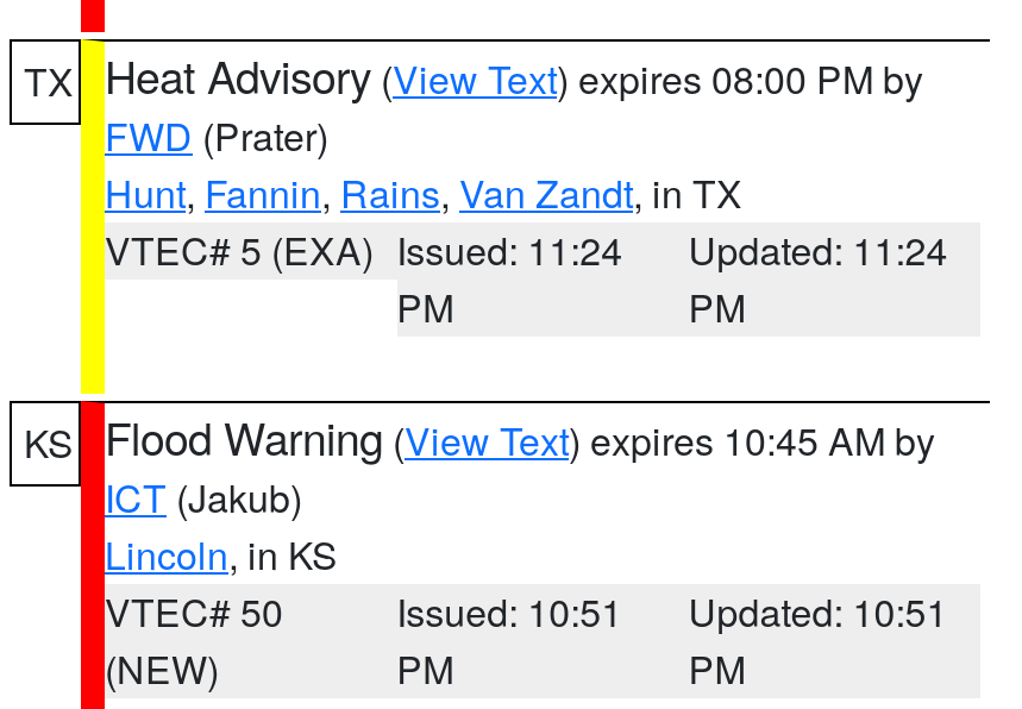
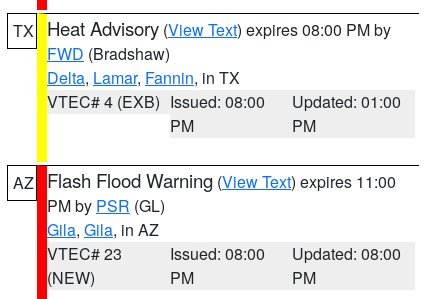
[105,108,742,277] FWD (Prater) | Hunt, Fannin, Rains, Van Zandt, in TX | VTEC# 5 (EXA) Issued: 11:24 -> [47,42,265,113] FWD (Bradshaw) | Delta, Lamar, Fannin, in TX | VTEC# 4 (EXB) Issued: 08:00
[688,222,948,277] Updated: 11:24 -> [292,90,401,113] Updated: 01:00
[24,406,935,639] KS Flood Warning (View Text) expires 10:45 AM by | ICT (Jakub) | Lincoln, in KS | VTEC# 50 -> [13,167,396,265] AZ Flash Flood Warning (View Text) expires 11:00 | PM by PSR (GL) | Gila, Gila, in AZ | VTEC# 23
[396,584,622,639] Issued: 10:51 -> [170,242,265,265] Issued: 08:00
[688,584,948,639] Updated: 10:51 -> [292,242,401,265] Updated: 08:00

